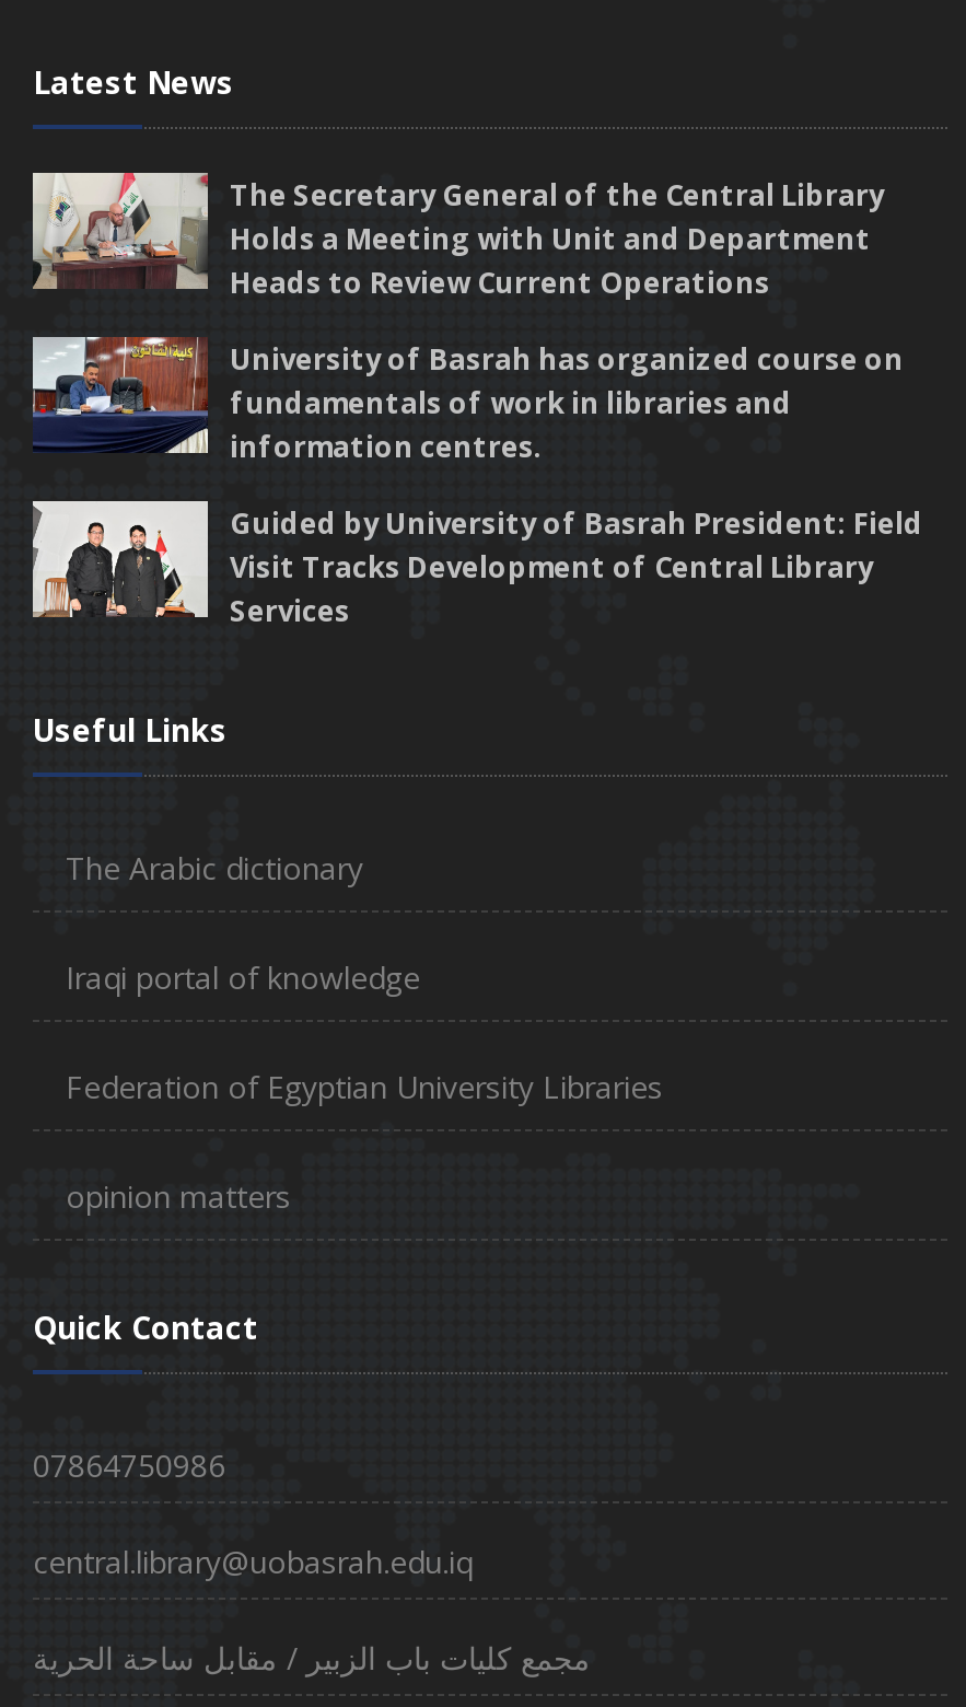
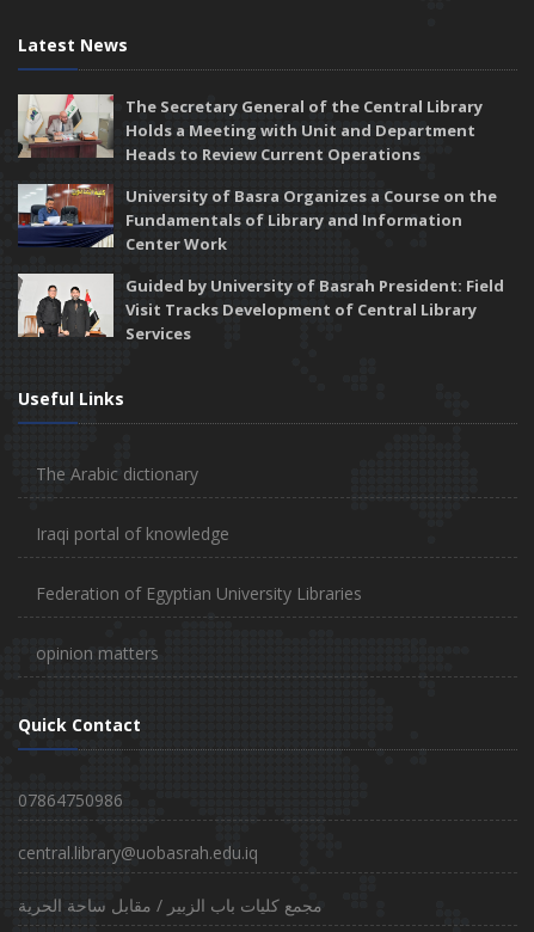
[230,339,904,466] University of Basrah has organized course on | fundamentals of work in libraries and | information centres. -> [125,185,497,255] University of Basra Organizes a Course on the | Fundamentals of Library and Information | Center Work

